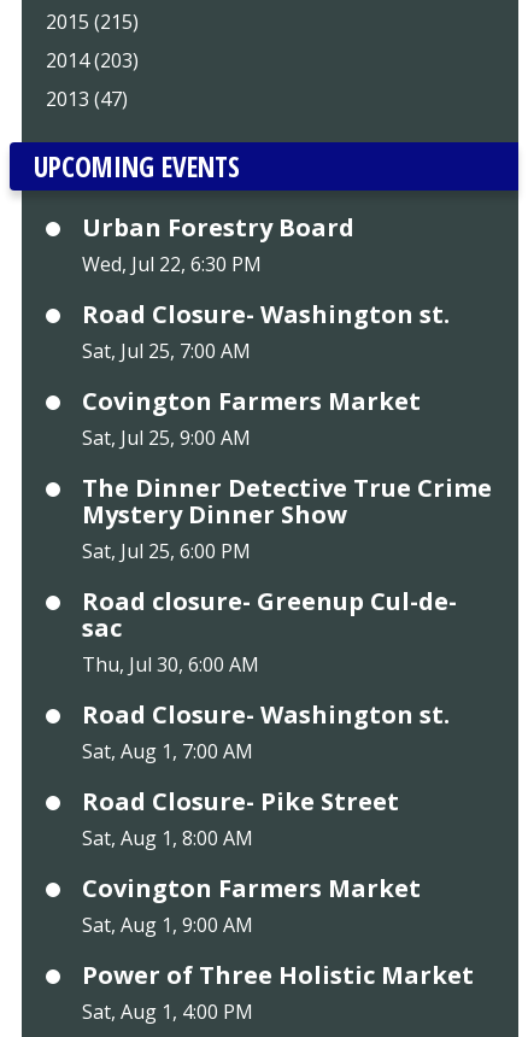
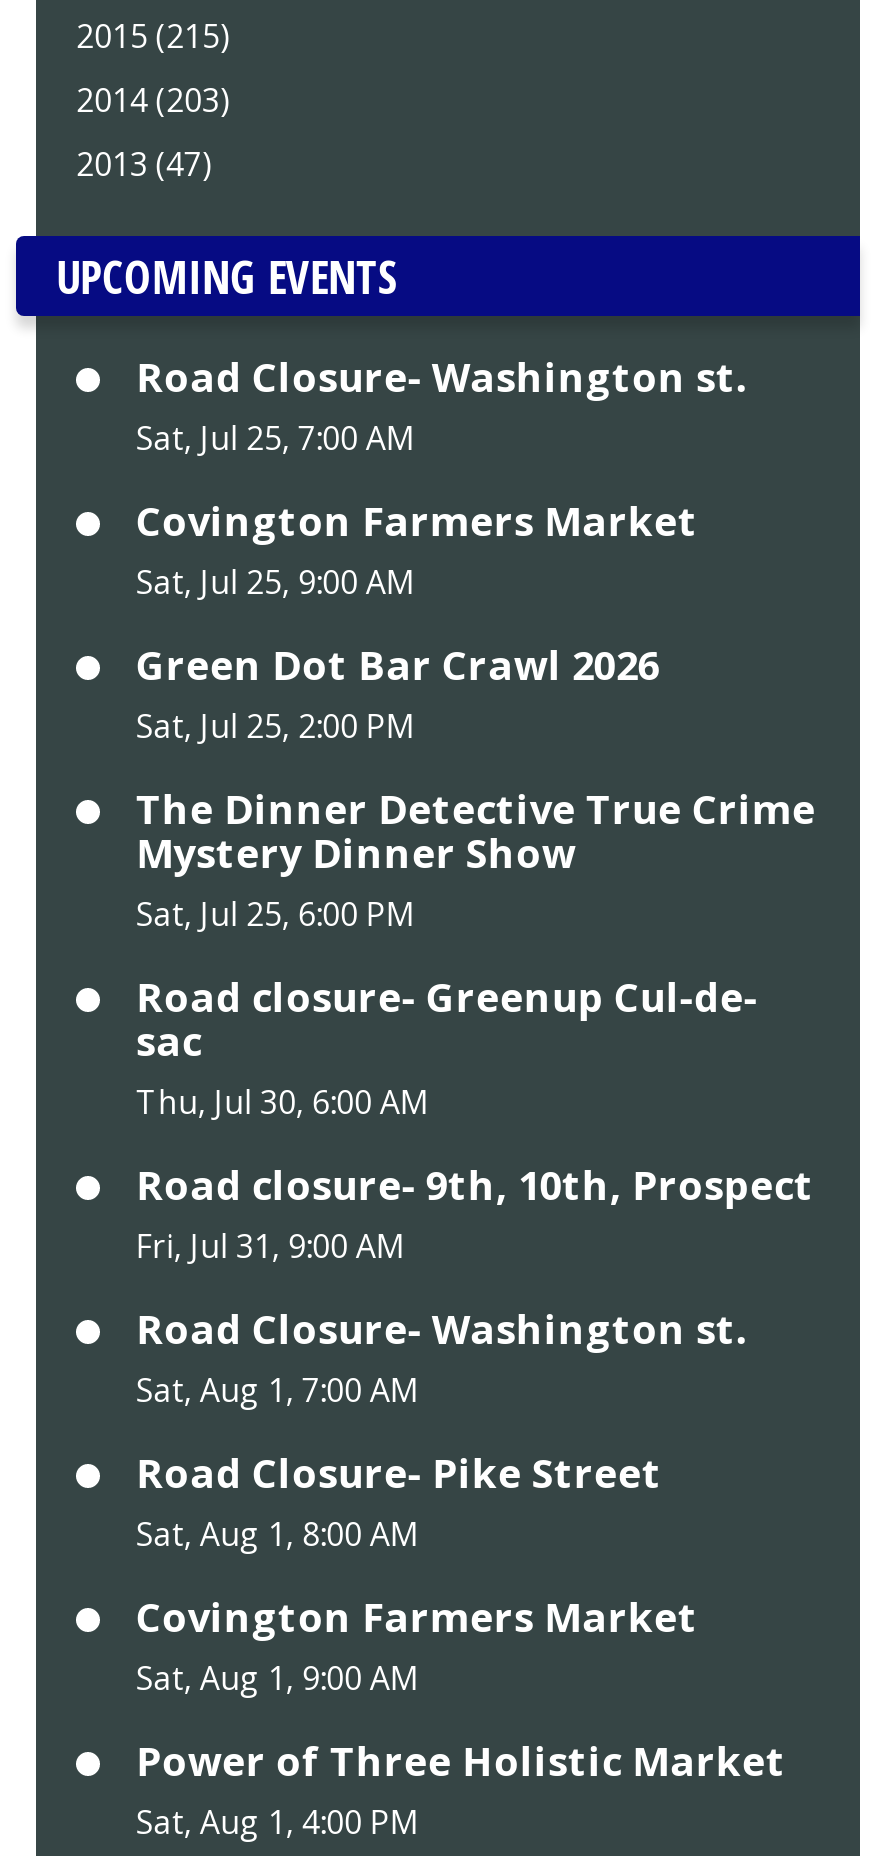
[82,211,354,277] Urban Forestry Board | Wed, Jul 22, 6:30 PM -> none
moved [82,298,449,451] -> [136,350,746,604]: Road Closure- Washington st. | Sat, Jul 25, 7:00 AM | Covington Farmers Market | Sat, Jul 25, 9:00 AM
none -> [136,638,660,748] Green Dot Bar Crawl 2026 | Sat, Jul 25, 2:00 PM
none -> [136,1158,814,1268] Road closure- 9th, 10th, Prospect | Fri, Jul 31, 9:00 AM

